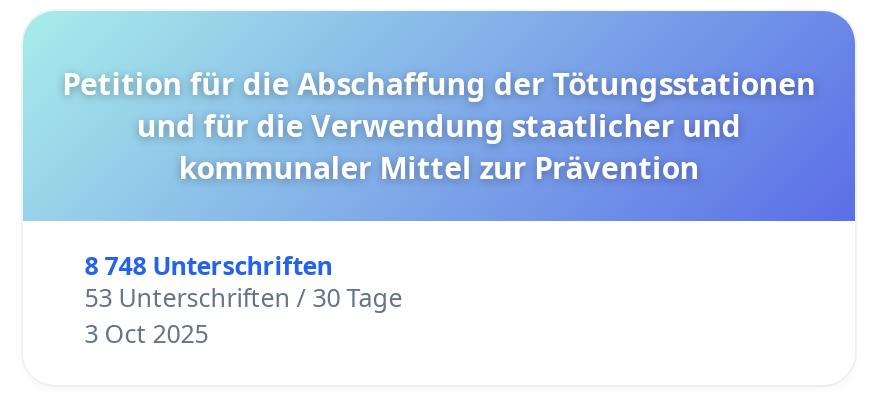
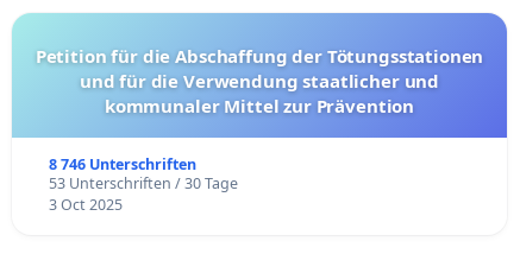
[85,249,333,283] 8 748 Unterschriften -> [49,154,196,175] 8 746 Unterschriften

